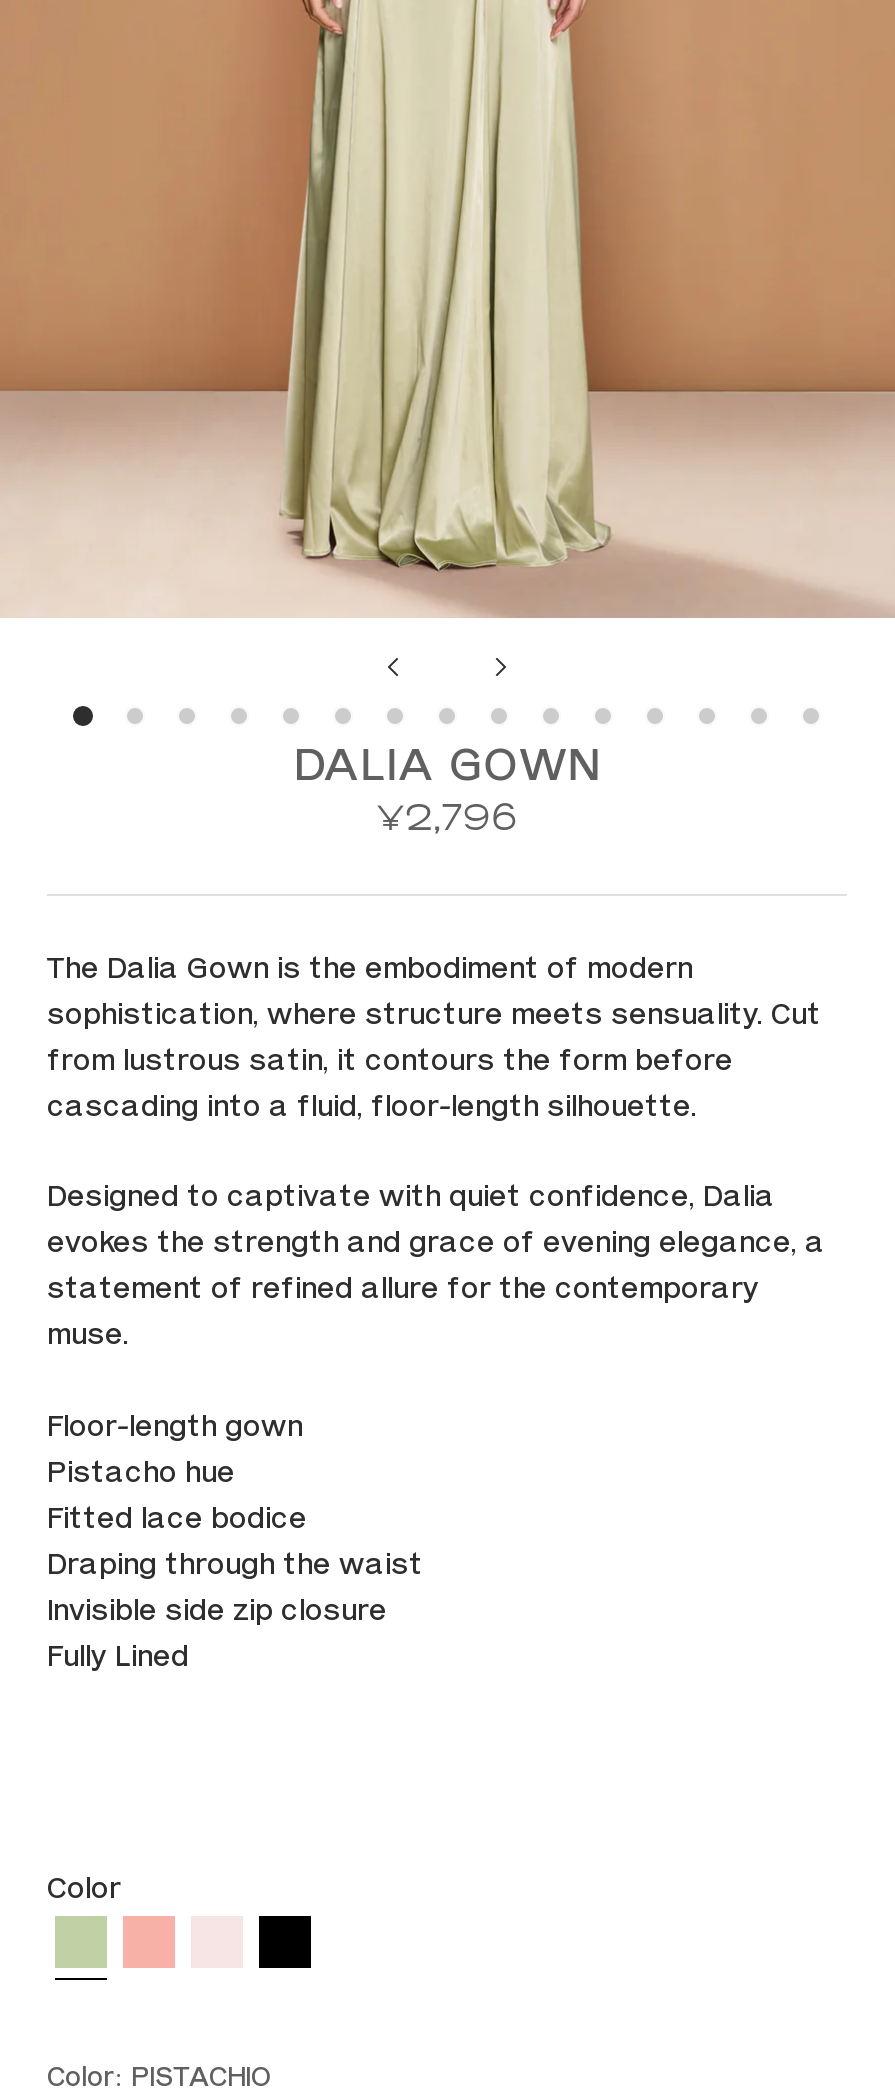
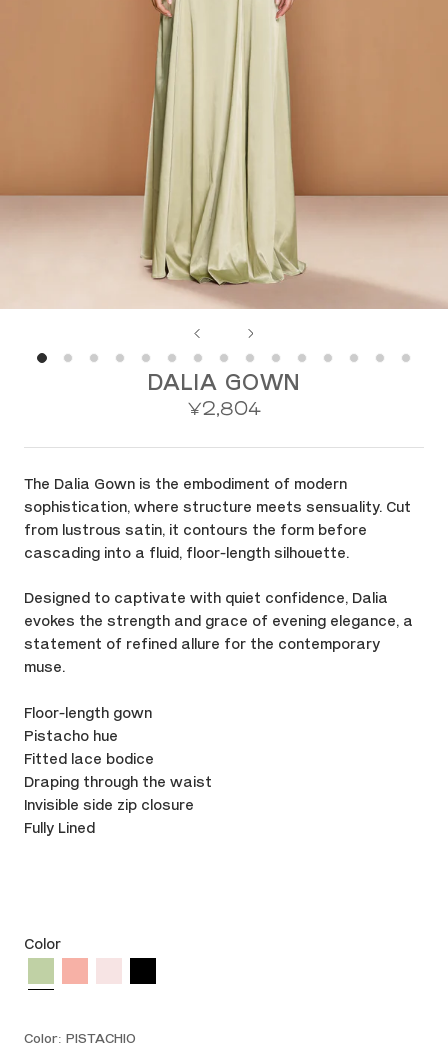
[377,798,517,838] ¥2,796 -> [187,399,260,419] ¥2,804

